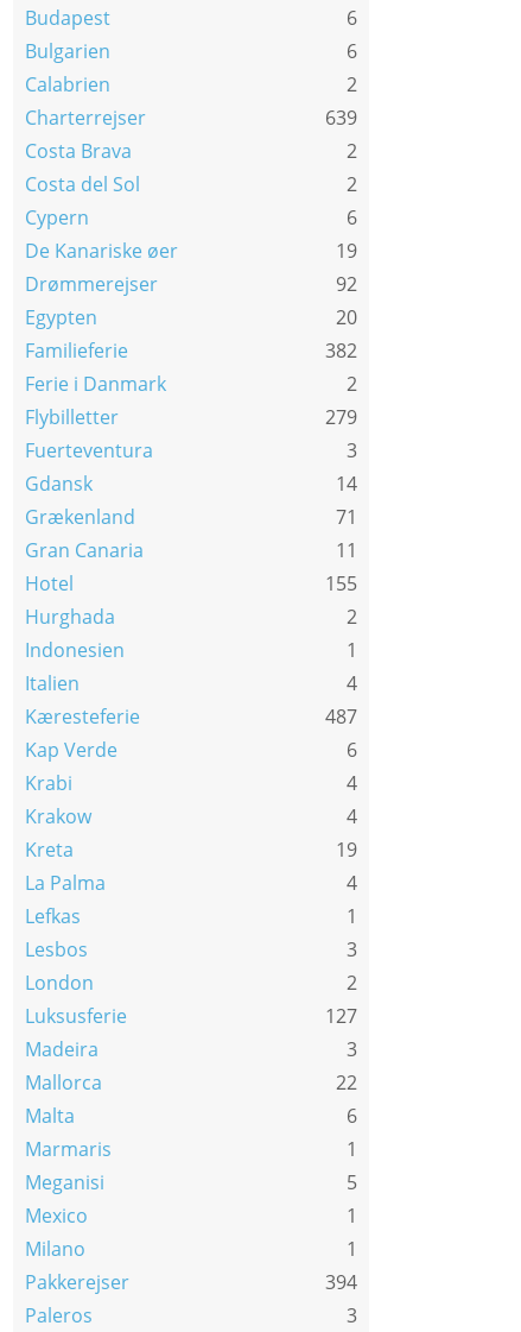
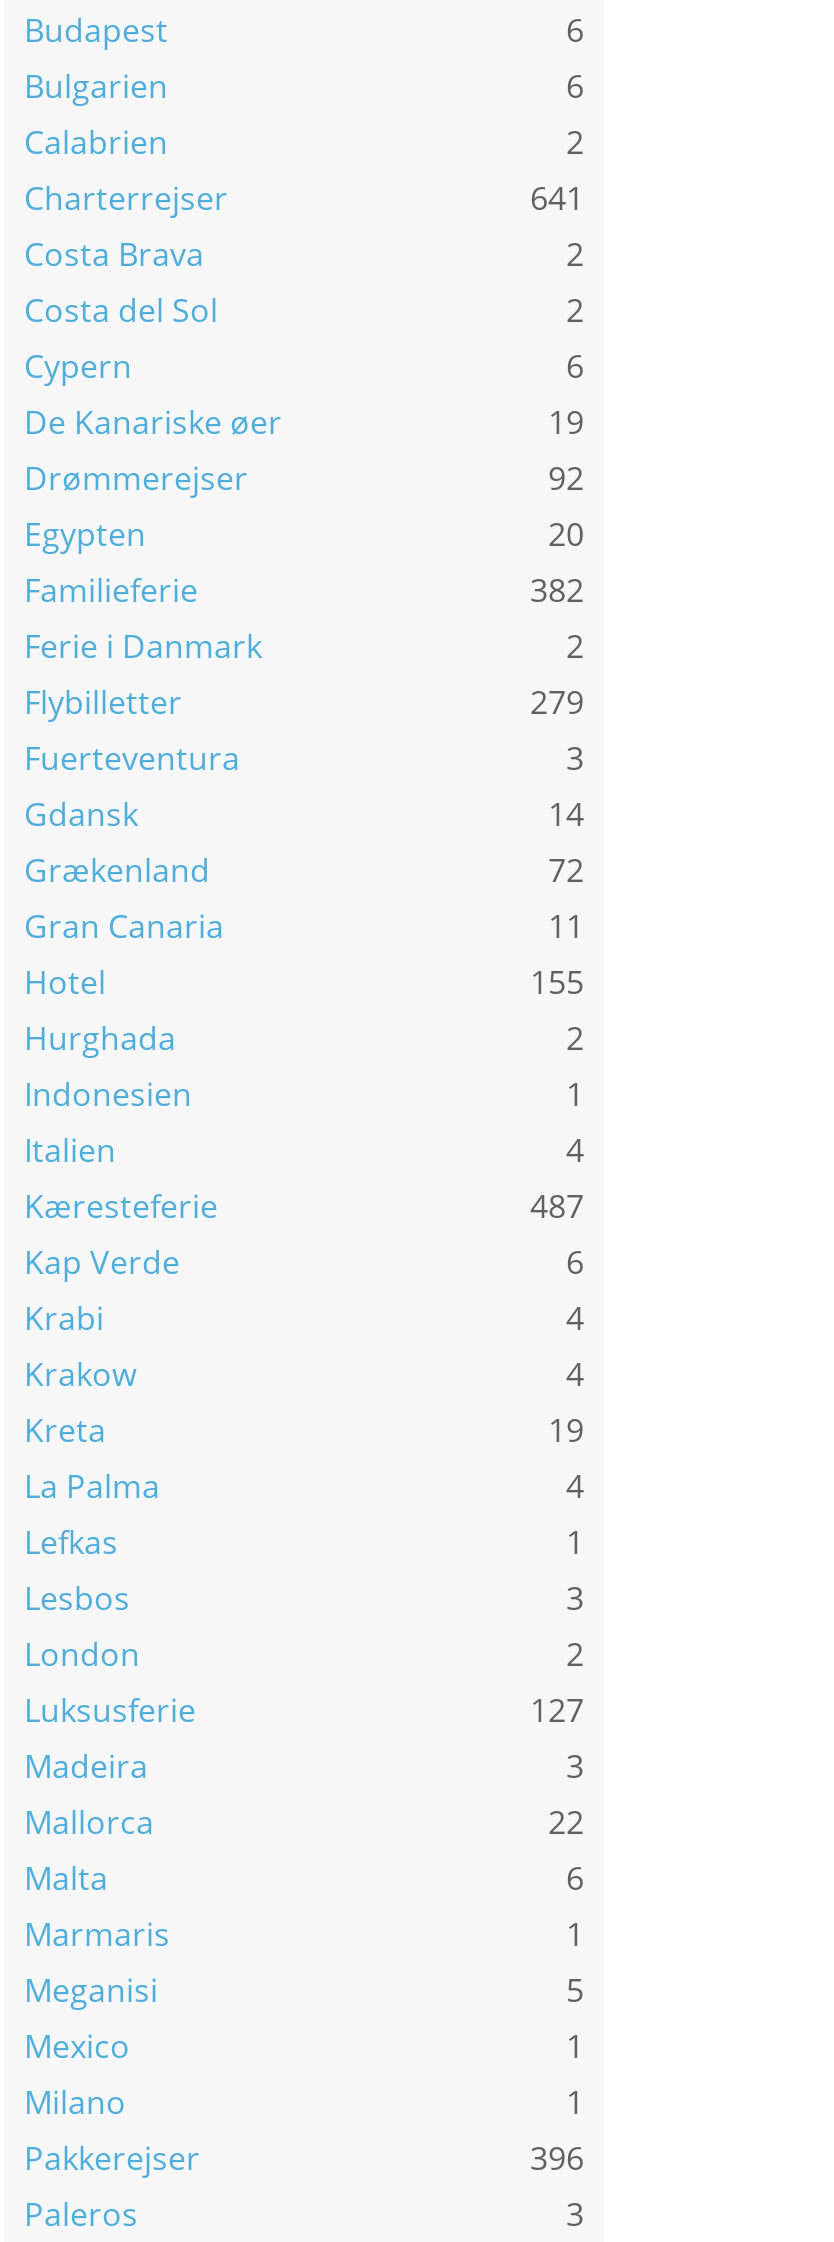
[325,104,357,130] 639 -> [530,175,584,219] 641
[336,503,357,529] 71 -> [548,847,584,891] 72
[325,1268,357,1295] 394 -> [530,2135,584,2179] 396

